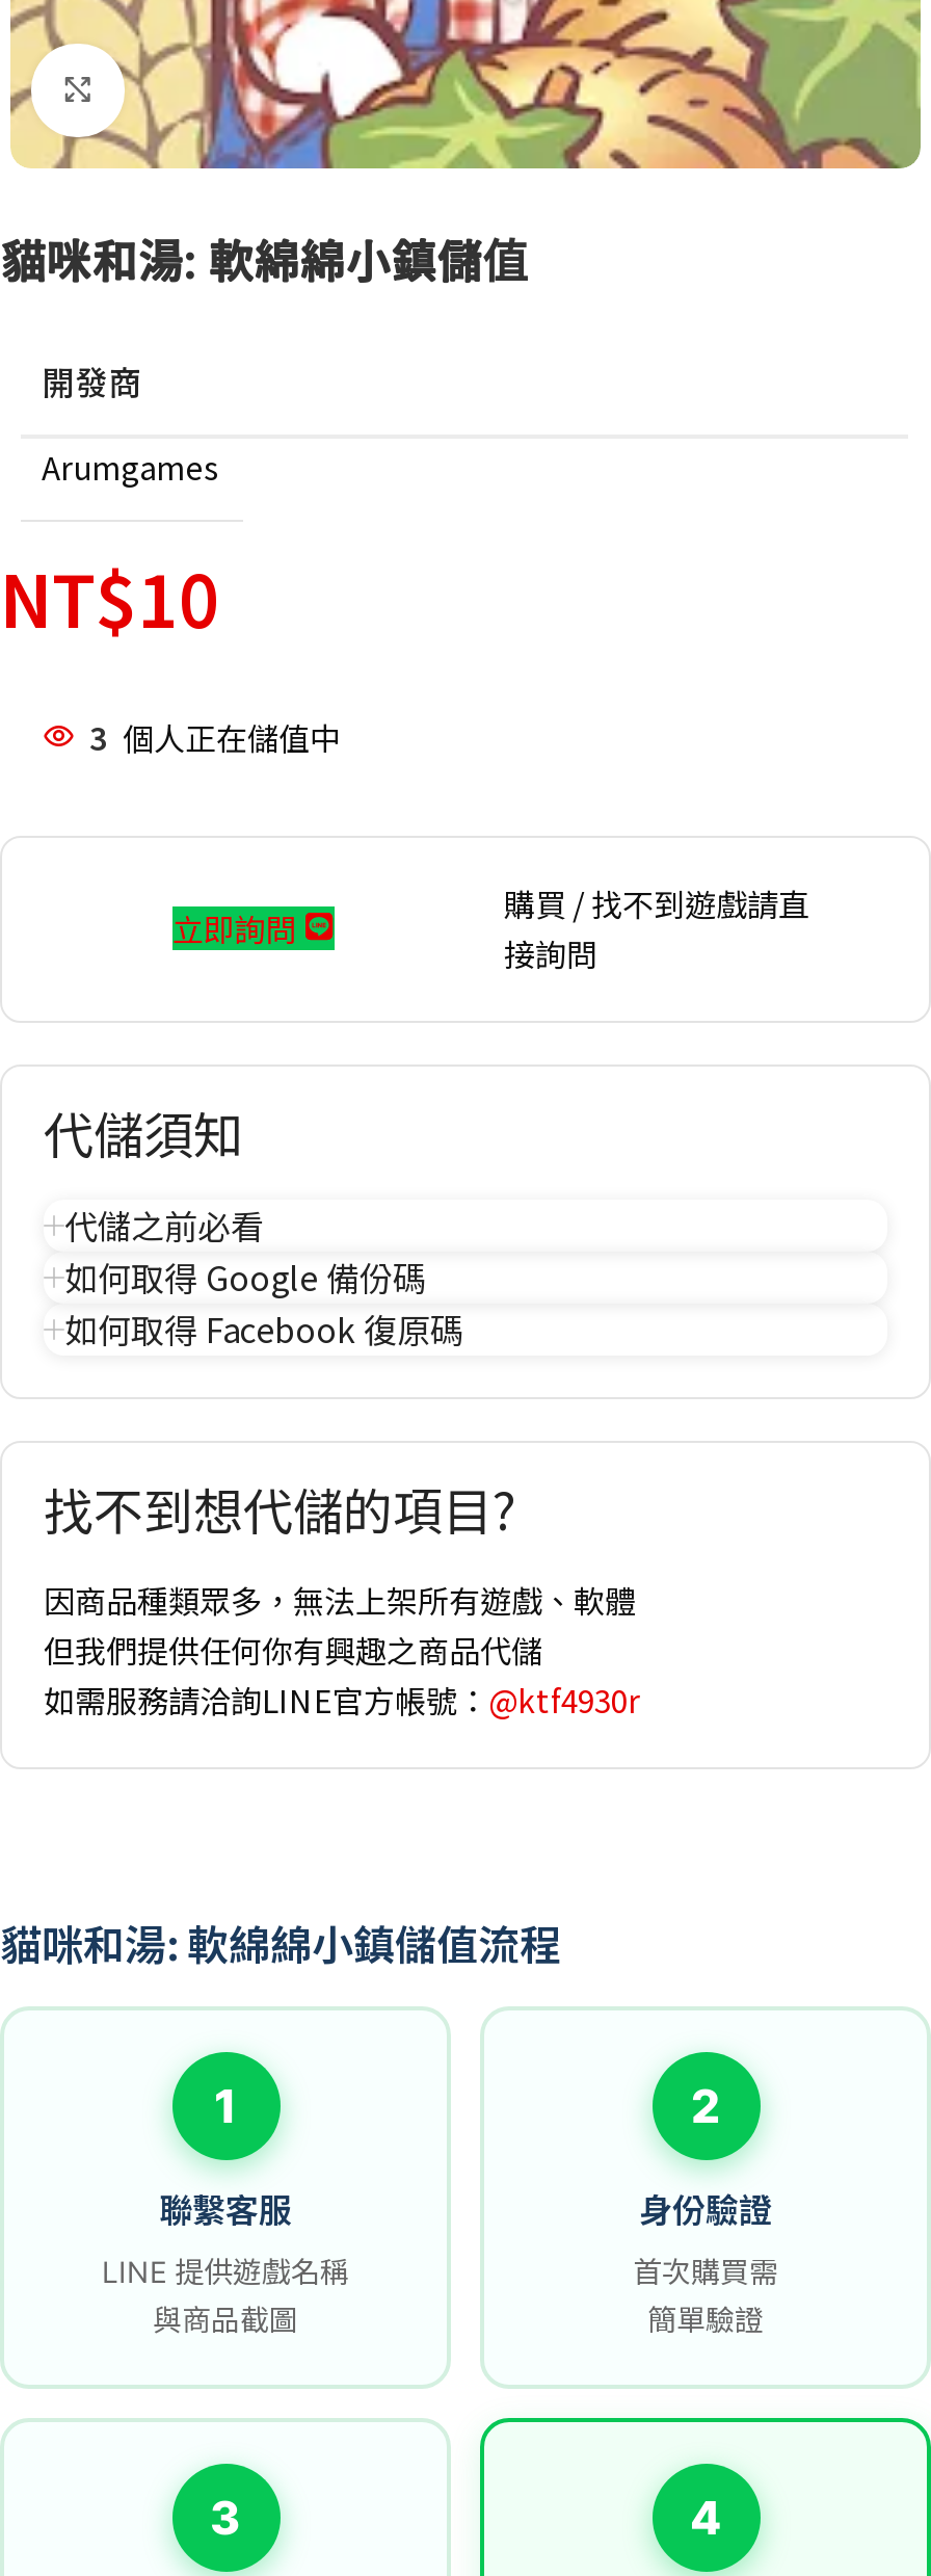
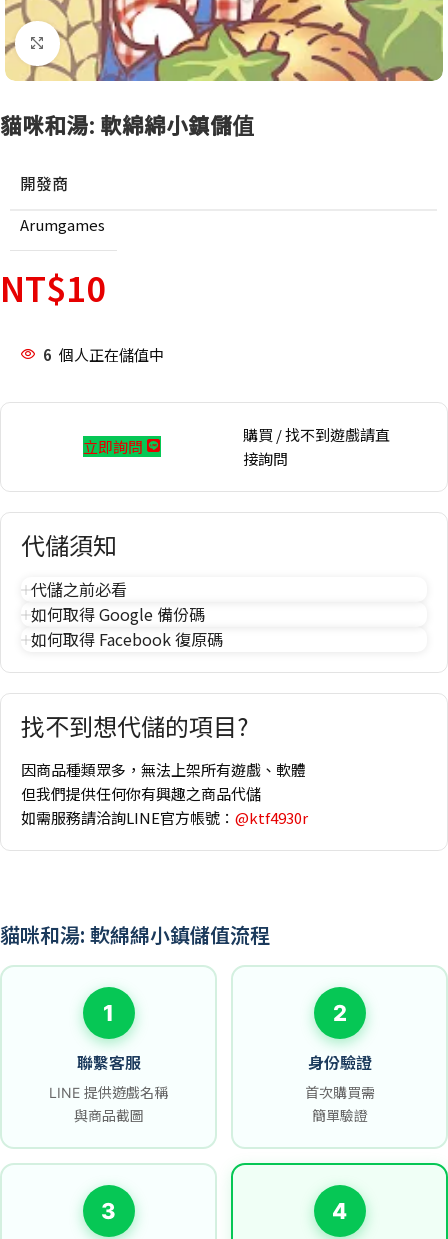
[89,715,341,759] 3 個人正在儲值中 -> [43,344,164,365] 6 個人正在儲值中

